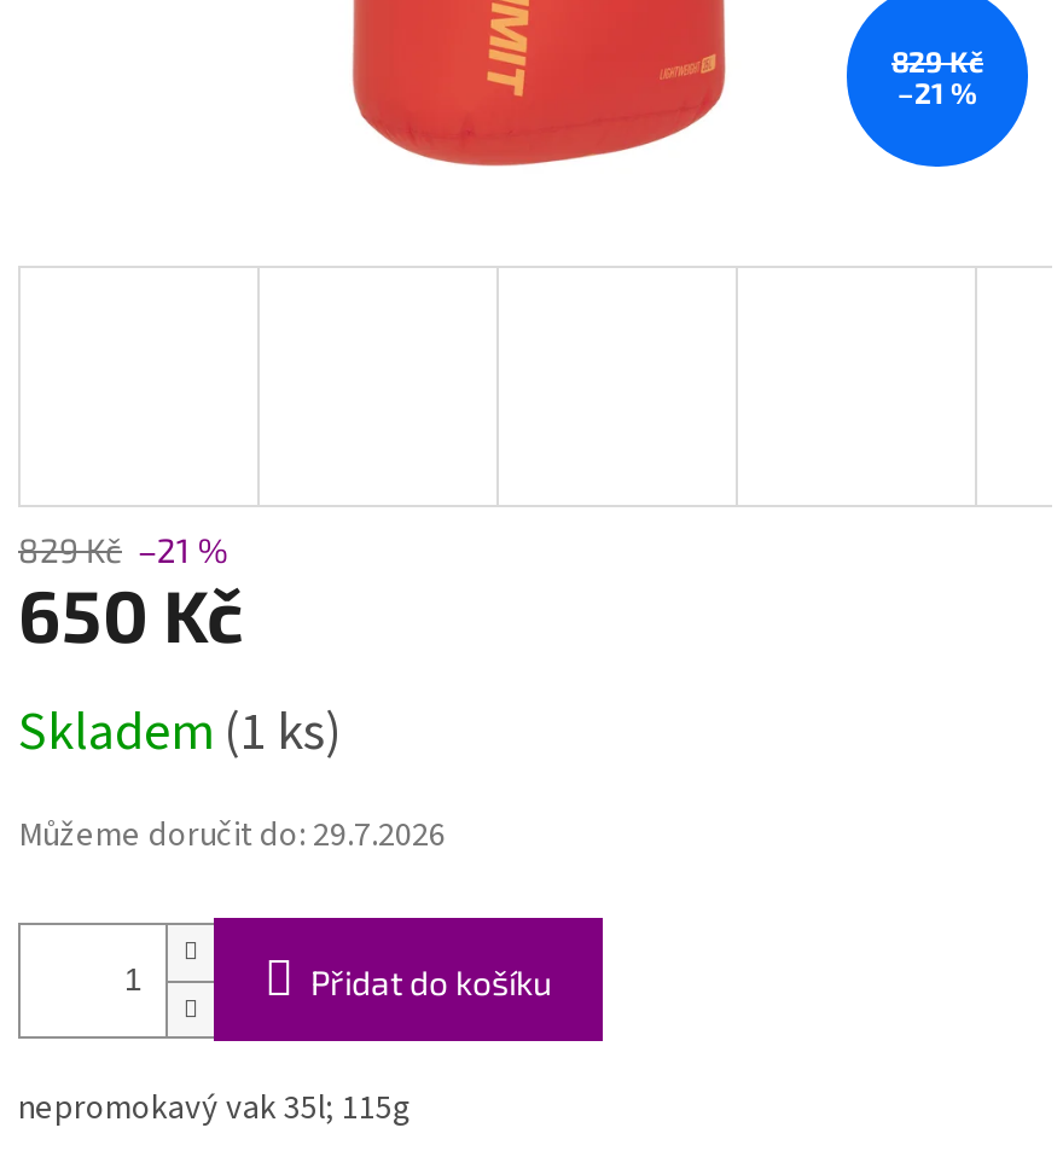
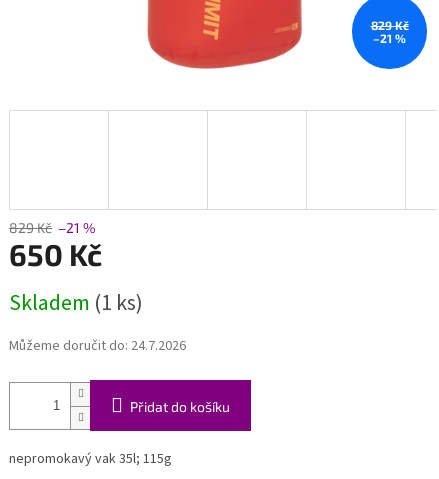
[18,813,446,861] Můžeme doručit do: 29.7.2026 -> [9,336,186,356] Můžeme doručit do: 24.7.2026

